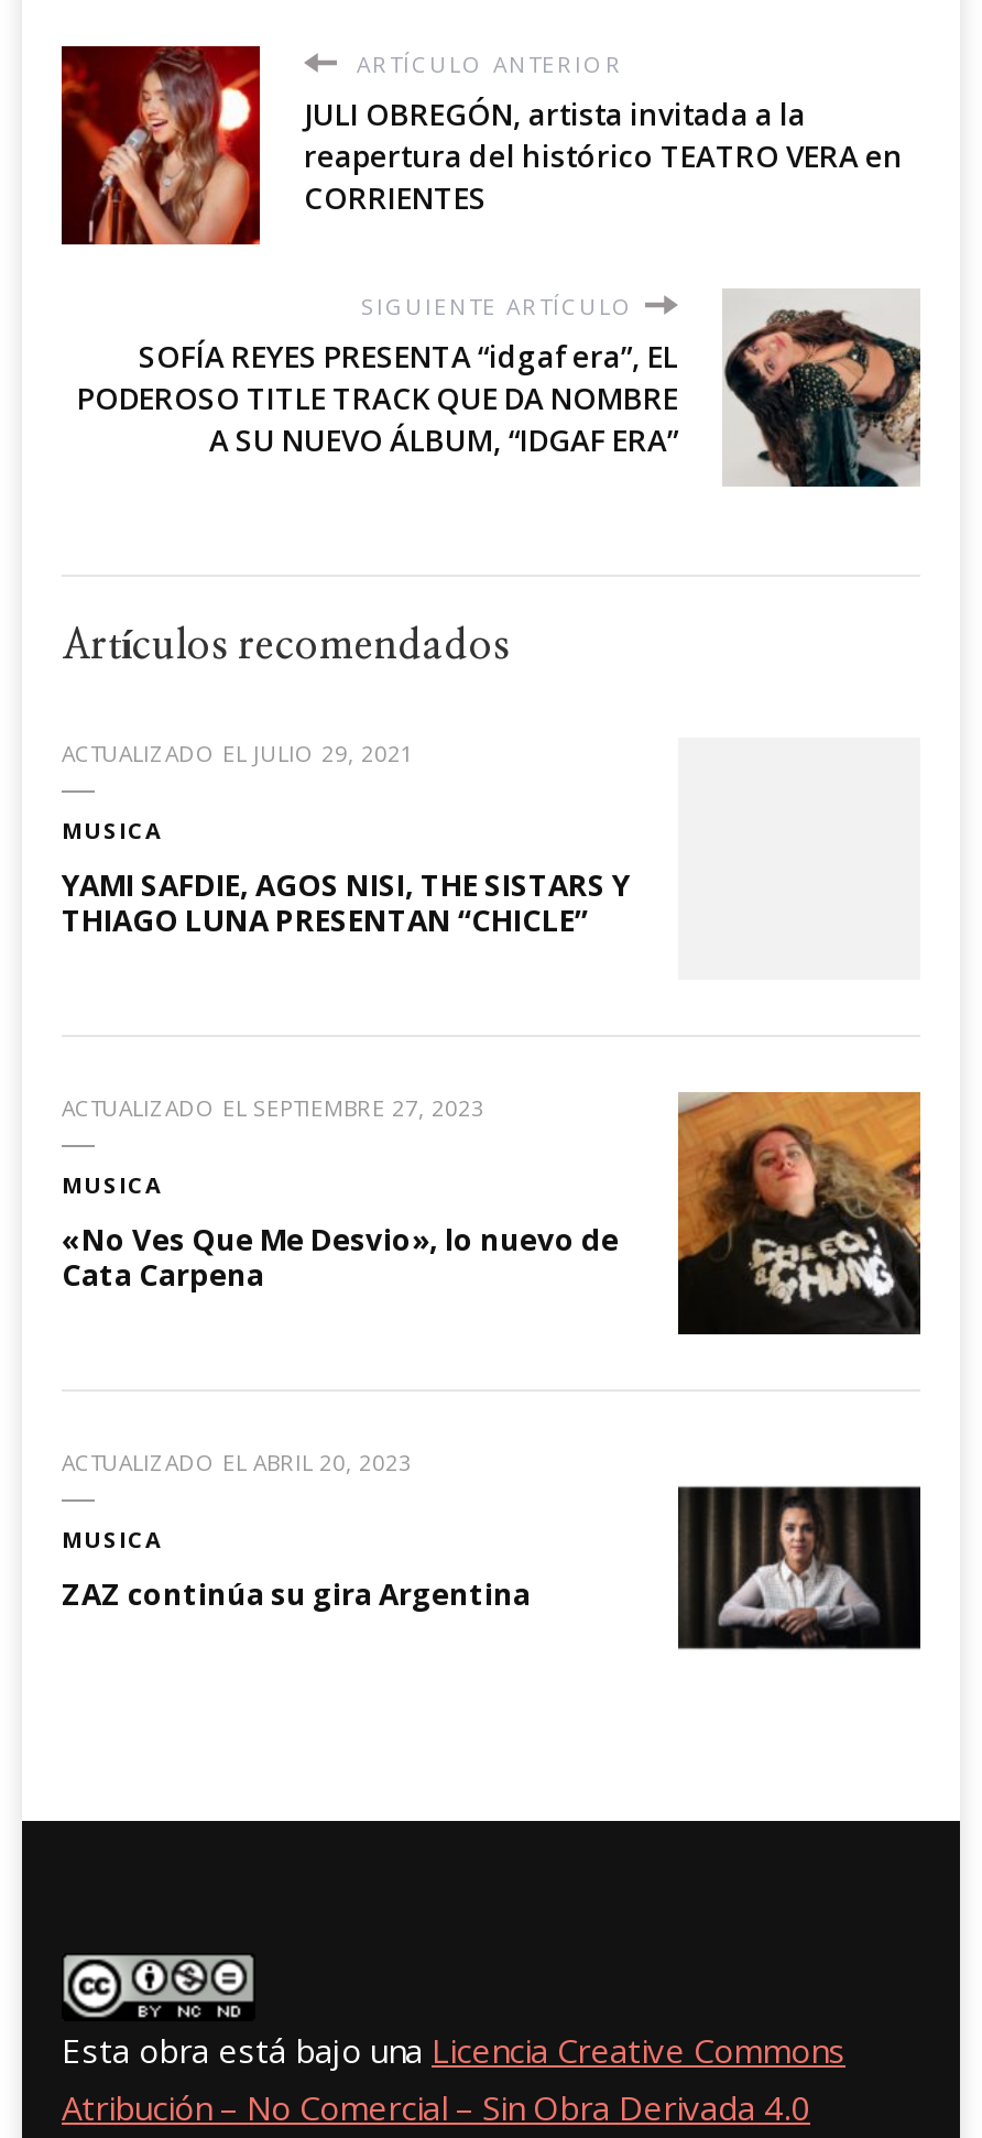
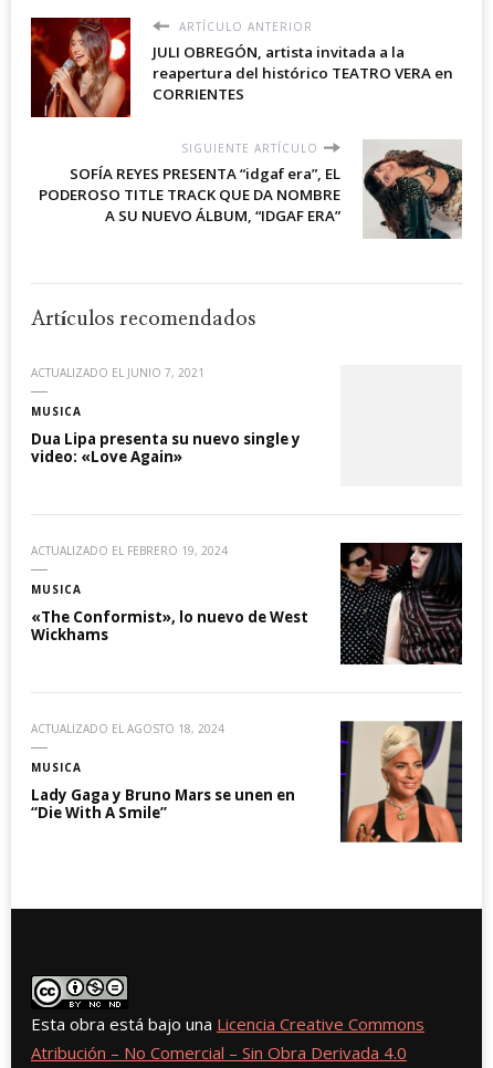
[62,737,414,768] ACTUALIZADO EL JULIO 29, 2021 -> [31,364,204,380] ACTUALIZADO EL JUNIO 7, 2021
[62,864,630,939] YAMI SAFDIE, AGOS NISI, THE SISTARS Y | THIAGO LUNA PRESENTAN “CHICLE” -> [31,429,301,466] Dua Lipa presenta su nuevo single y | video: «Love Again»
[62,1091,484,1122] ACTUALIZADO EL SEPTIEMBRE 27, 2023 -> [31,542,228,558] ACTUALIZADO EL FEBRERO 19, 2024
[62,1090,923,1337] [image] | «No Ves Que Me Desvio», lo nuevo de | Cata Carpena -> [31,542,463,666] [image] | «The Conformist», lo nuevo de West | Wickhams
[62,1446,412,1477] ACTUALIZADO EL ABRIL 20, 2023 -> [31,720,224,736] ACTUALIZADO EL AGOSTO 18, 2024
[676,1447,920,1689] [image] -> [339,720,463,844] [image]
[62,1573,531,1613] ZAZ continúa su gira Argentina -> [31,785,295,822] Lady Gaga y Bruno Mars se unen en | “Die With A Smile”

